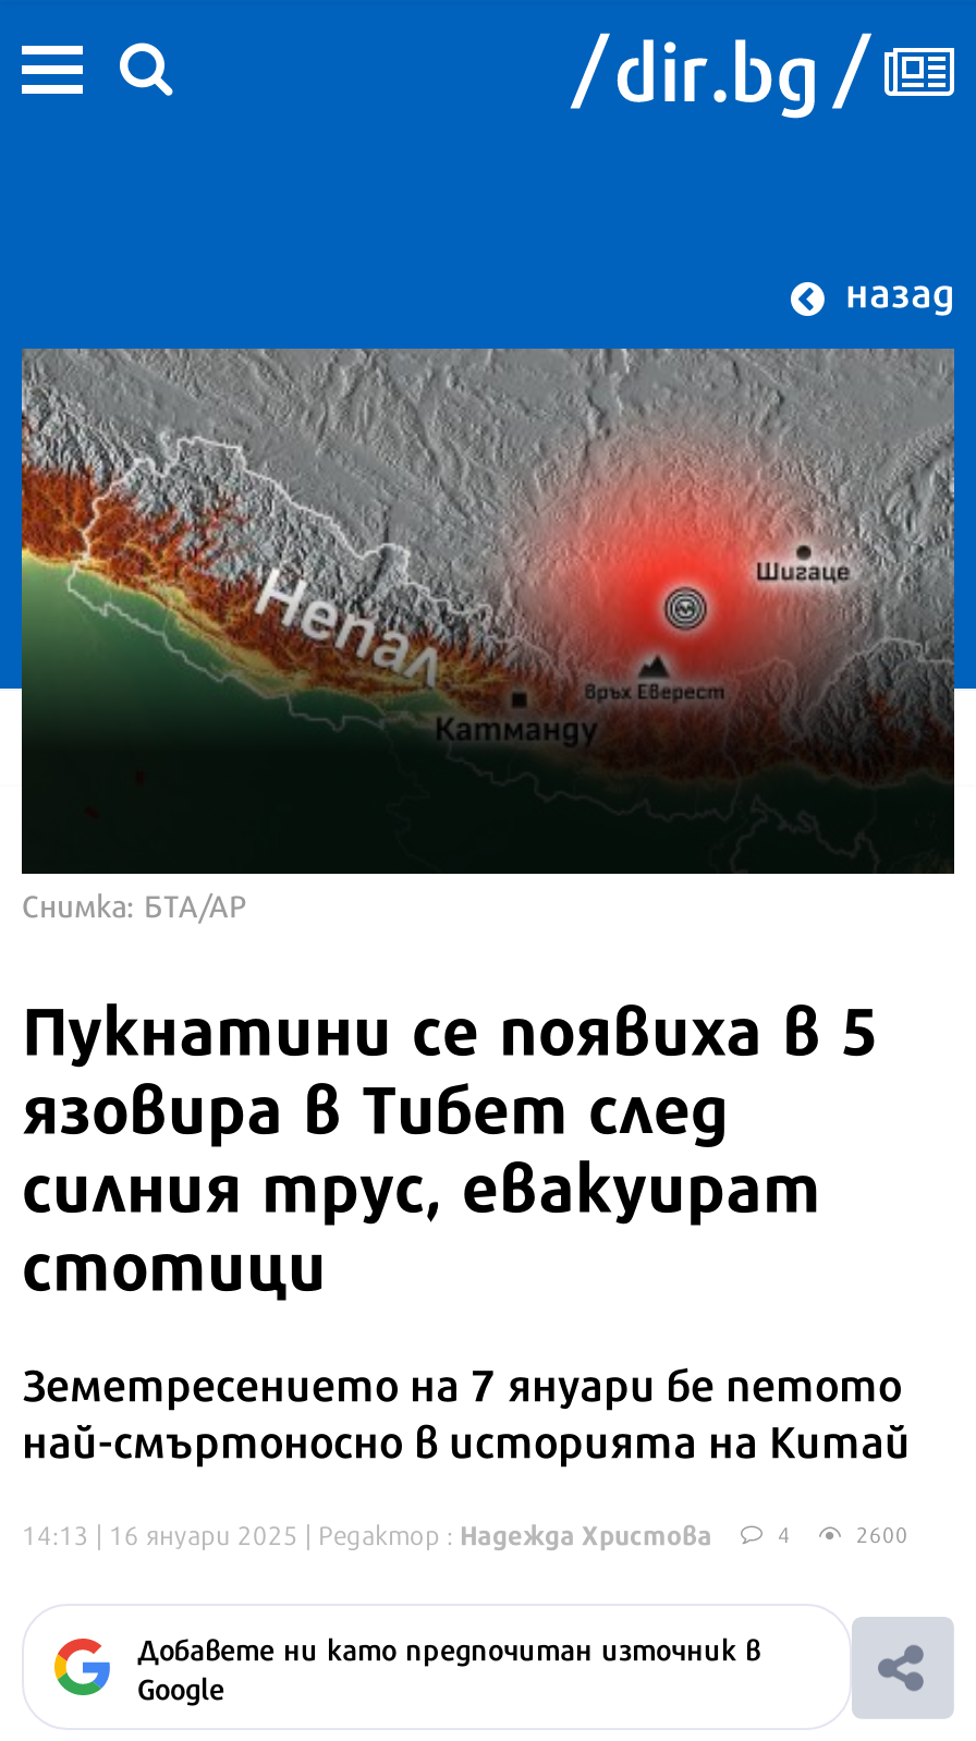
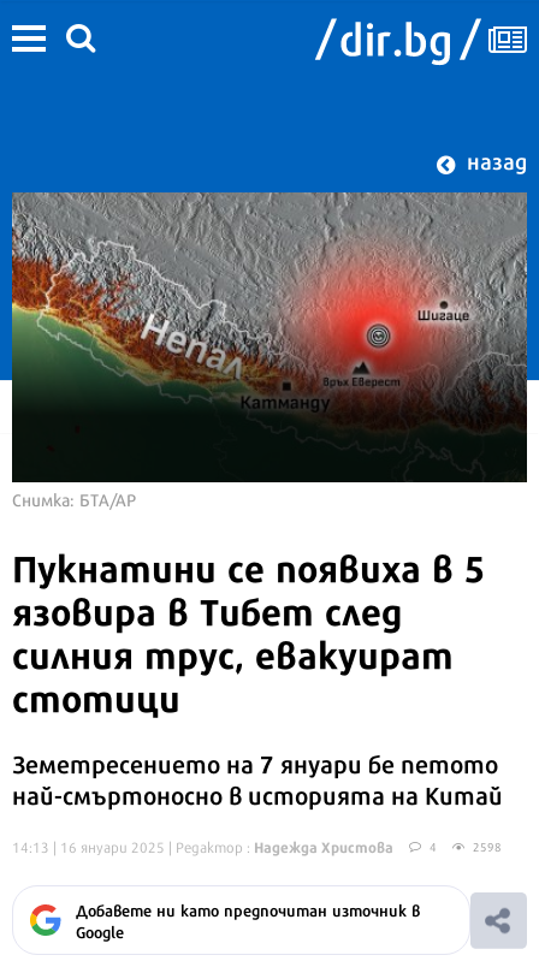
[856,1517,908,1549] 2600 -> [473,837,502,855] 2598

